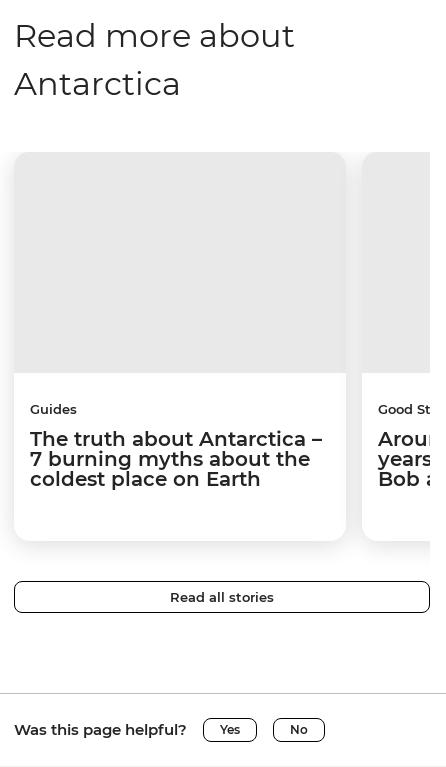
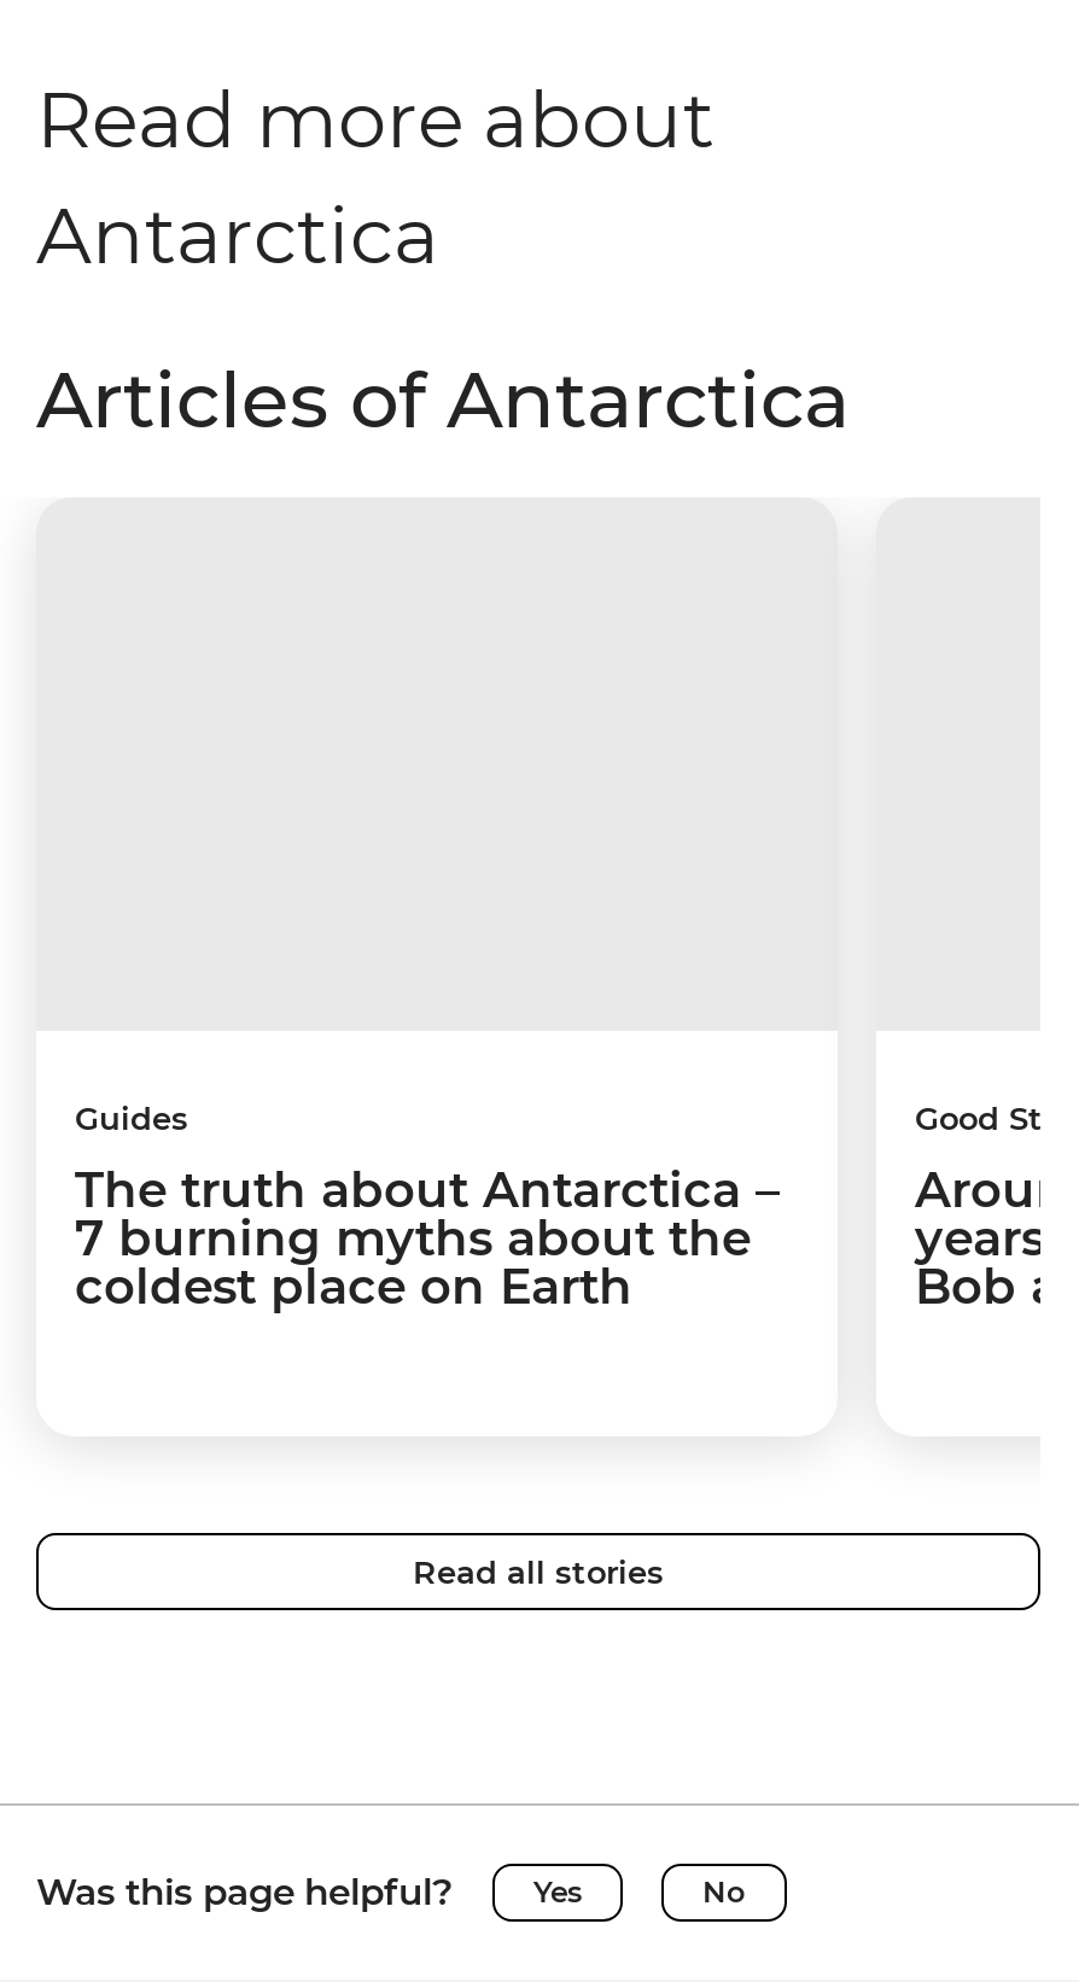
none -> [36,352,850,447] Articles of Antarctica

